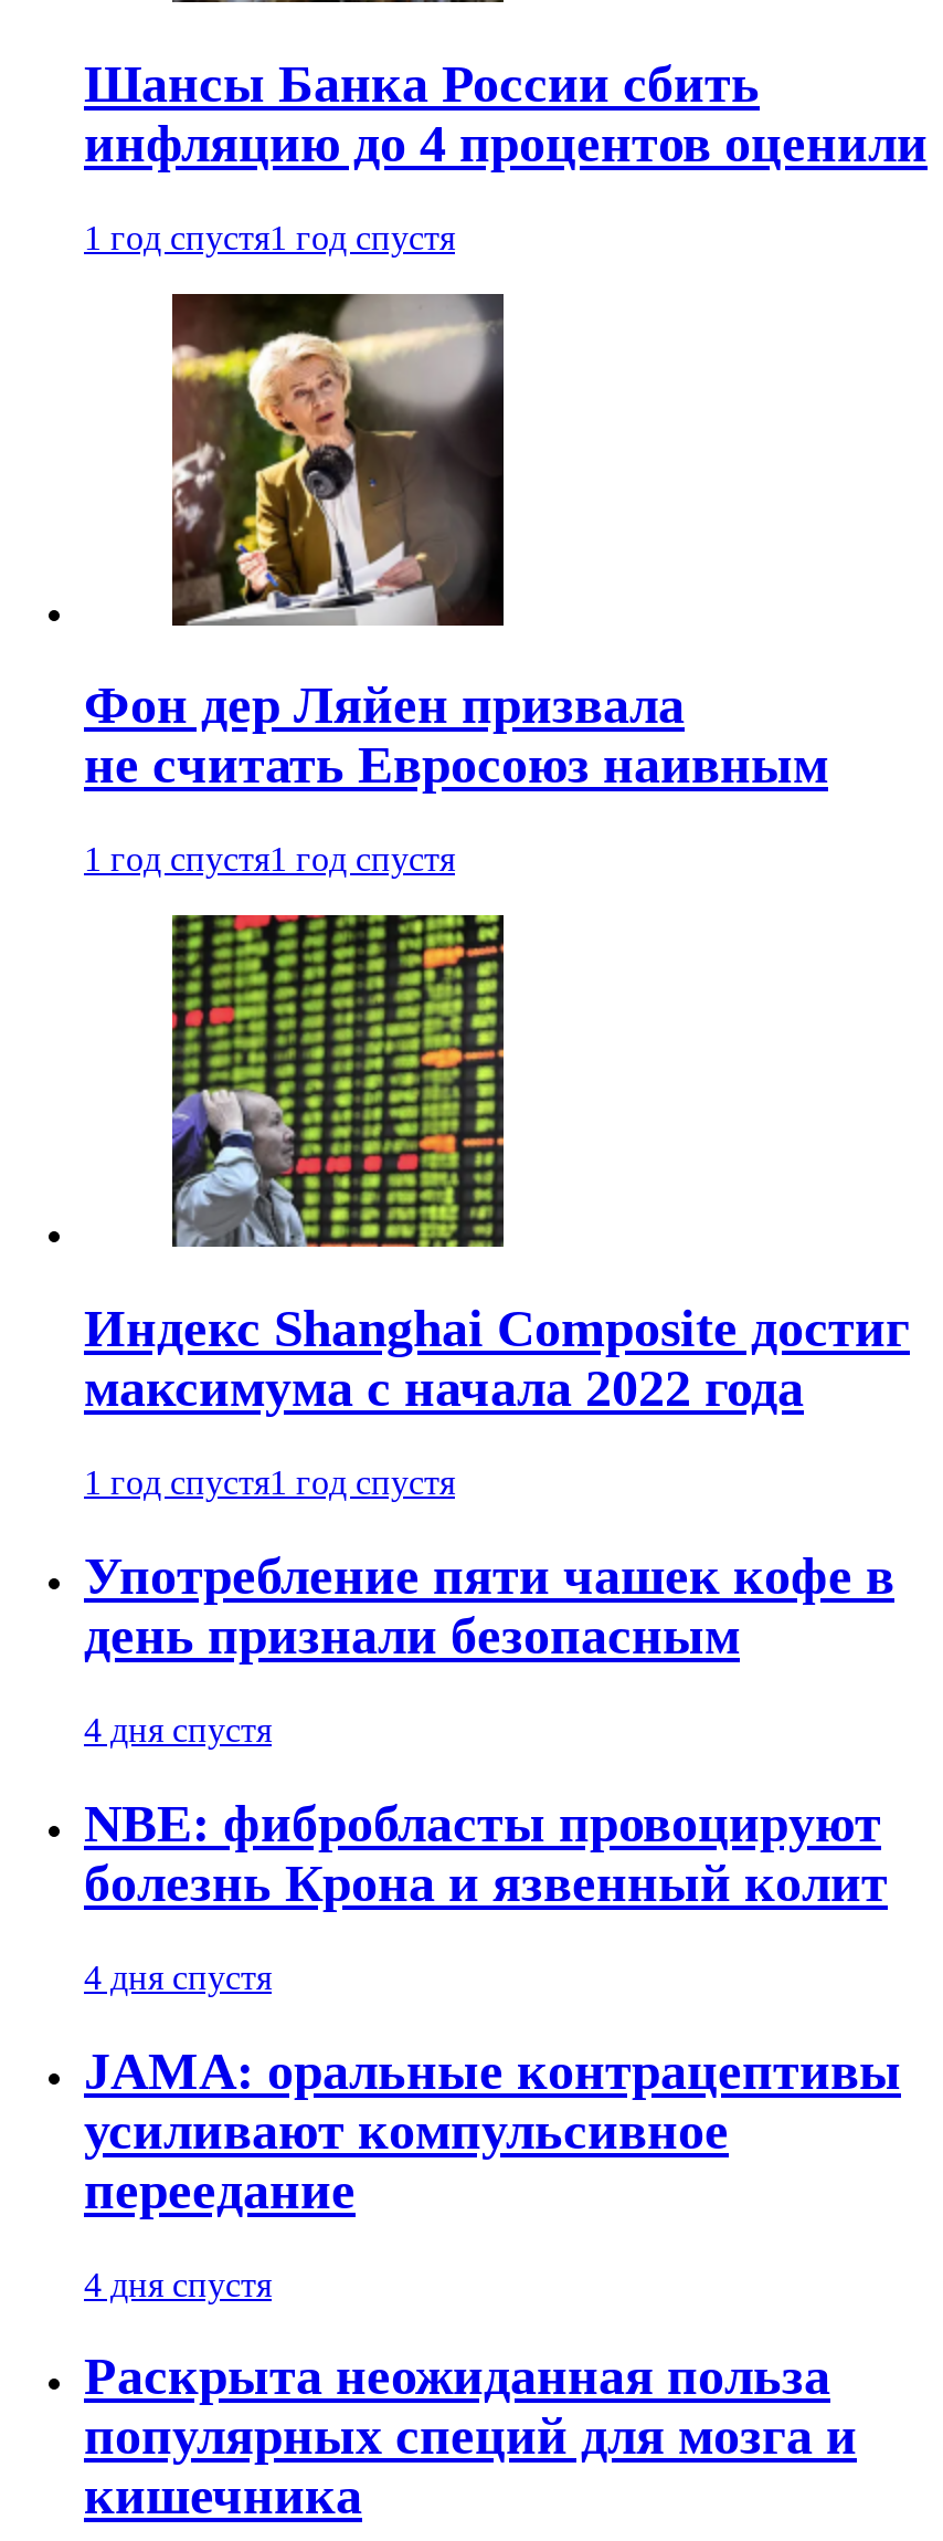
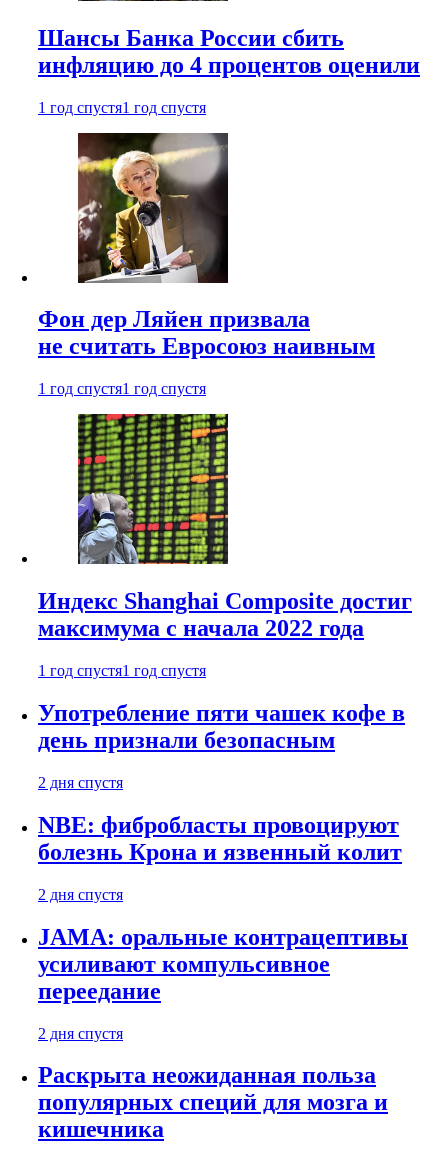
[84,1711,272,1748] 4 дня спустя -> [38,774,123,791] 2 дня спустя
[84,1958,272,1996] 4 дня спустя -> [38,886,123,903] 2 дня спустя
[84,2265,272,2302] 4 дня спустя -> [38,1025,123,1042] 2 дня спустя

